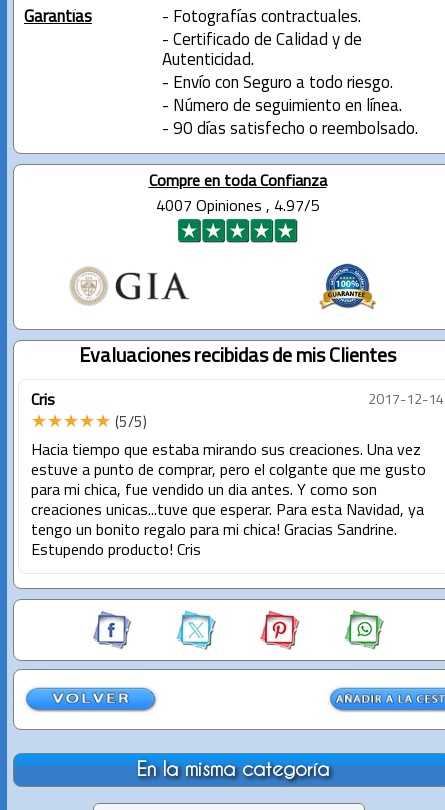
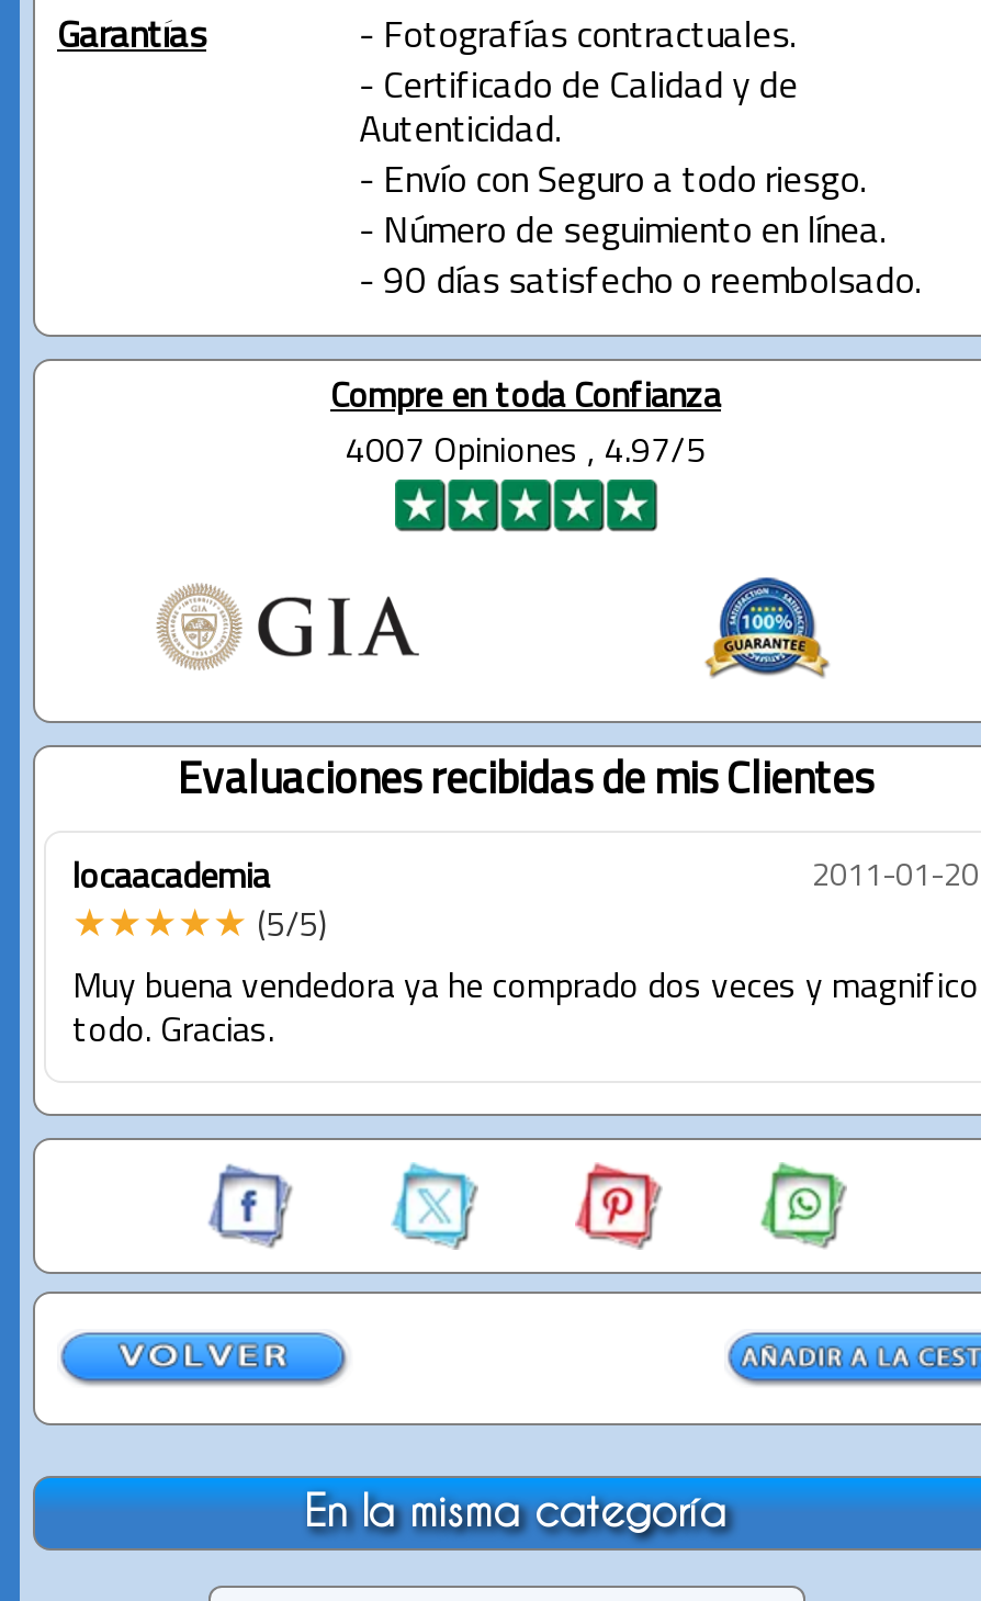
[31,393,444,409] Cris | 2017-12-14 -> [72,861,979,896] locaacademia | 2011-01-20
[31,443,426,559] Hacia tiempo que estaba mirando sus creaciones. Una vez | estuve a punto de comprar, pero el colgante que me gusto | para mi chica, fue vendido un dia antes. Y como son | creaciones unicas...tuve que esperar. Para esta Navidad, ya | tengo un bonito regalo para mi chica! Gracias Sandrine. | Estupendo producto! Cris -> [72,970,979,1049] Muy buena vendedora ya he comprado dos veces y magnifico | todo. Gracias.

